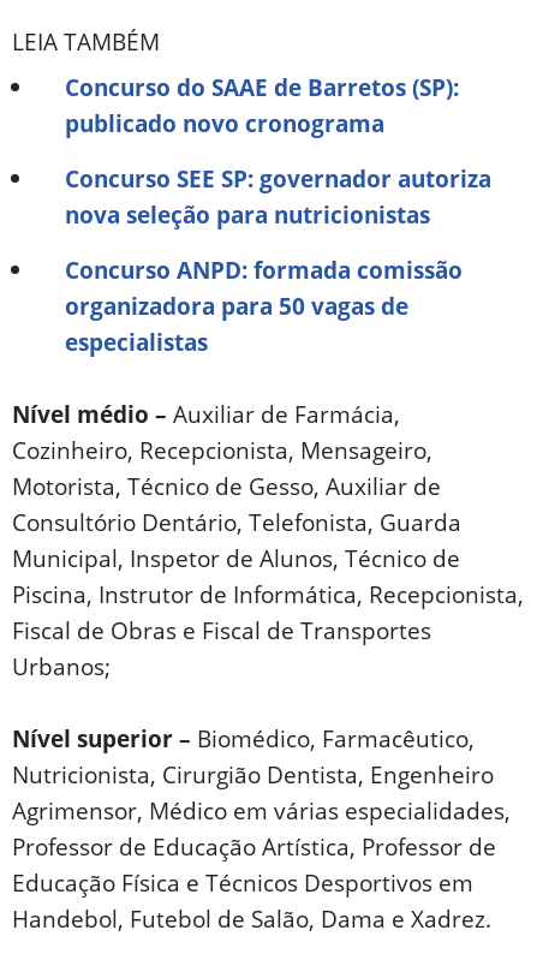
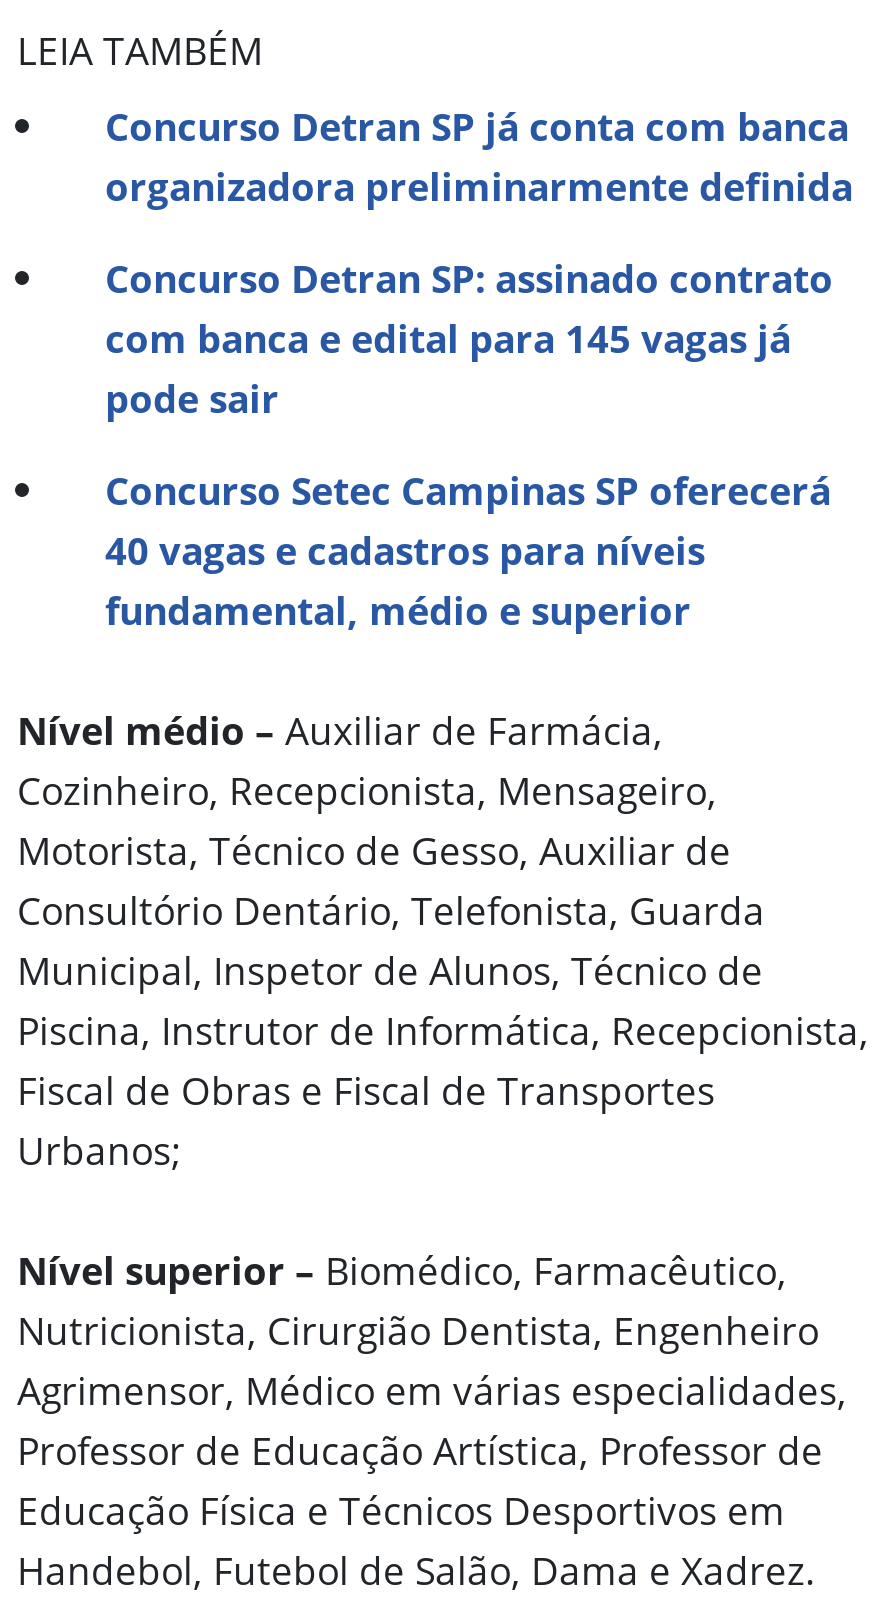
[65,71,459,139] Concurso do SAAE de Barretos (SP): | publicado novo cronograma -> [105,99,853,213] Concurso Detran SP já conta com banca | organizadora preliminarmente definida
[65,162,491,231] Concurso SEE SP: governador autoriza | nova seleção para nutricionistas -> [105,251,833,425] Concurso Detran SP: assinado contrato | com banca e edital para 145 vagas já | pode sair
[65,254,463,358] Concurso ANPD: formada comissão | organizadora para 50 vagas de | especialistas -> [105,463,831,637] Concurso Setec Campinas SP oferecerá | 40 vagas e cadastros para níveis | fundamental, médio e superior

